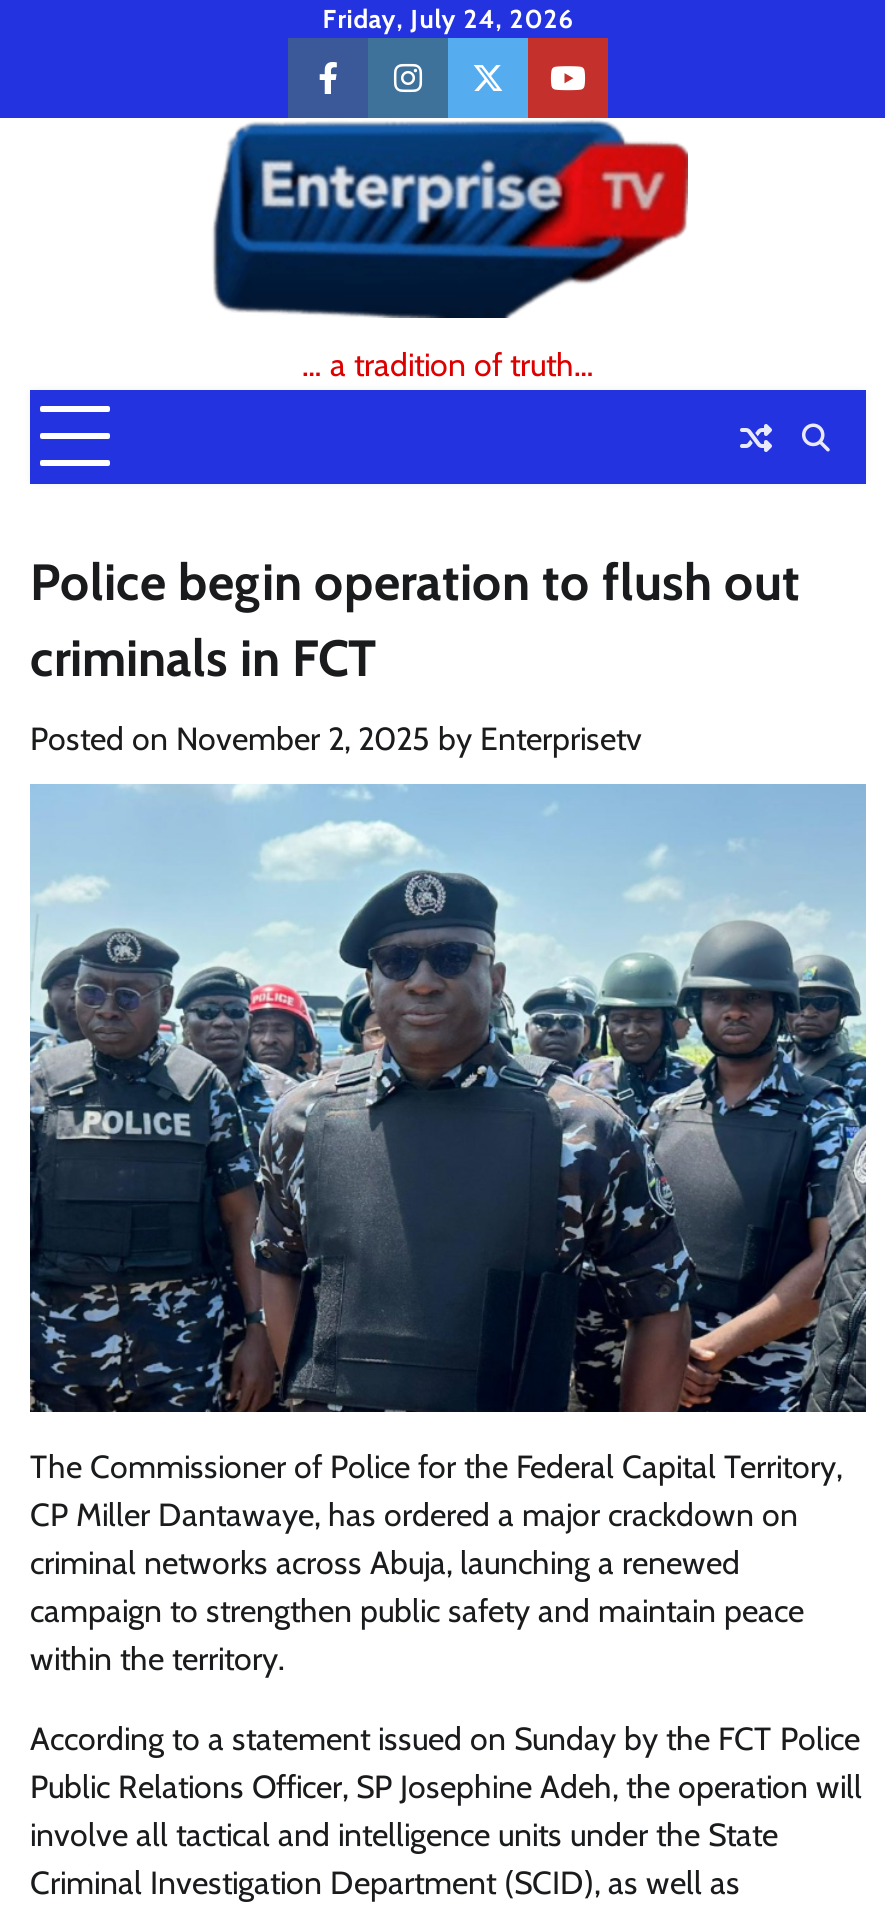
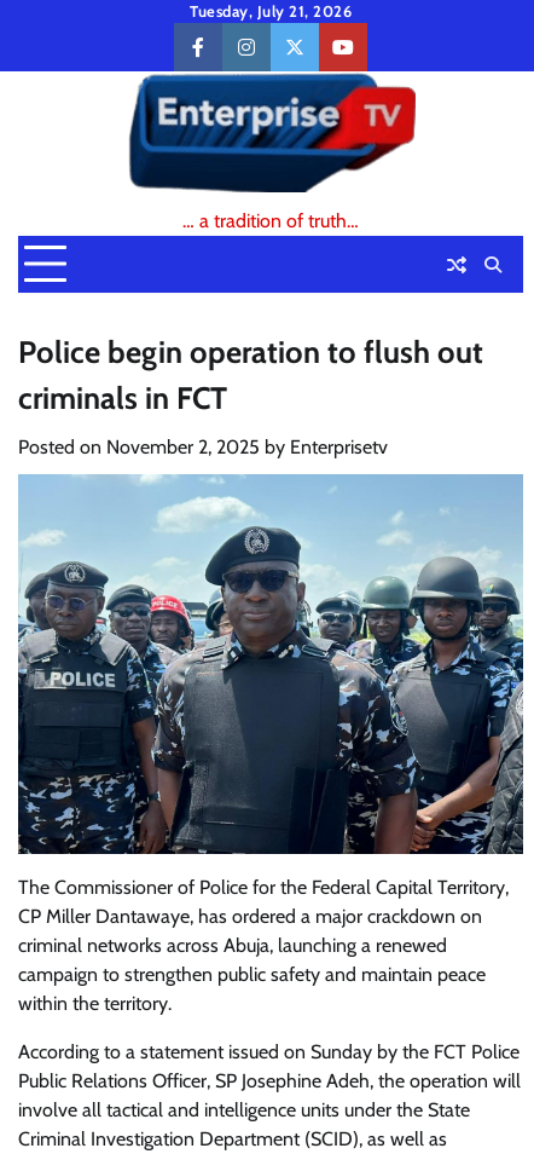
[322,4,574,34] Friday, July 24, 2026 -> [190,2,352,21] Tuesday, July 21, 2026

